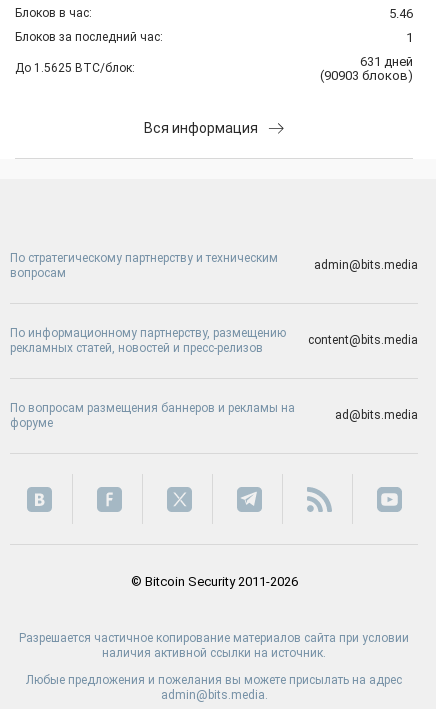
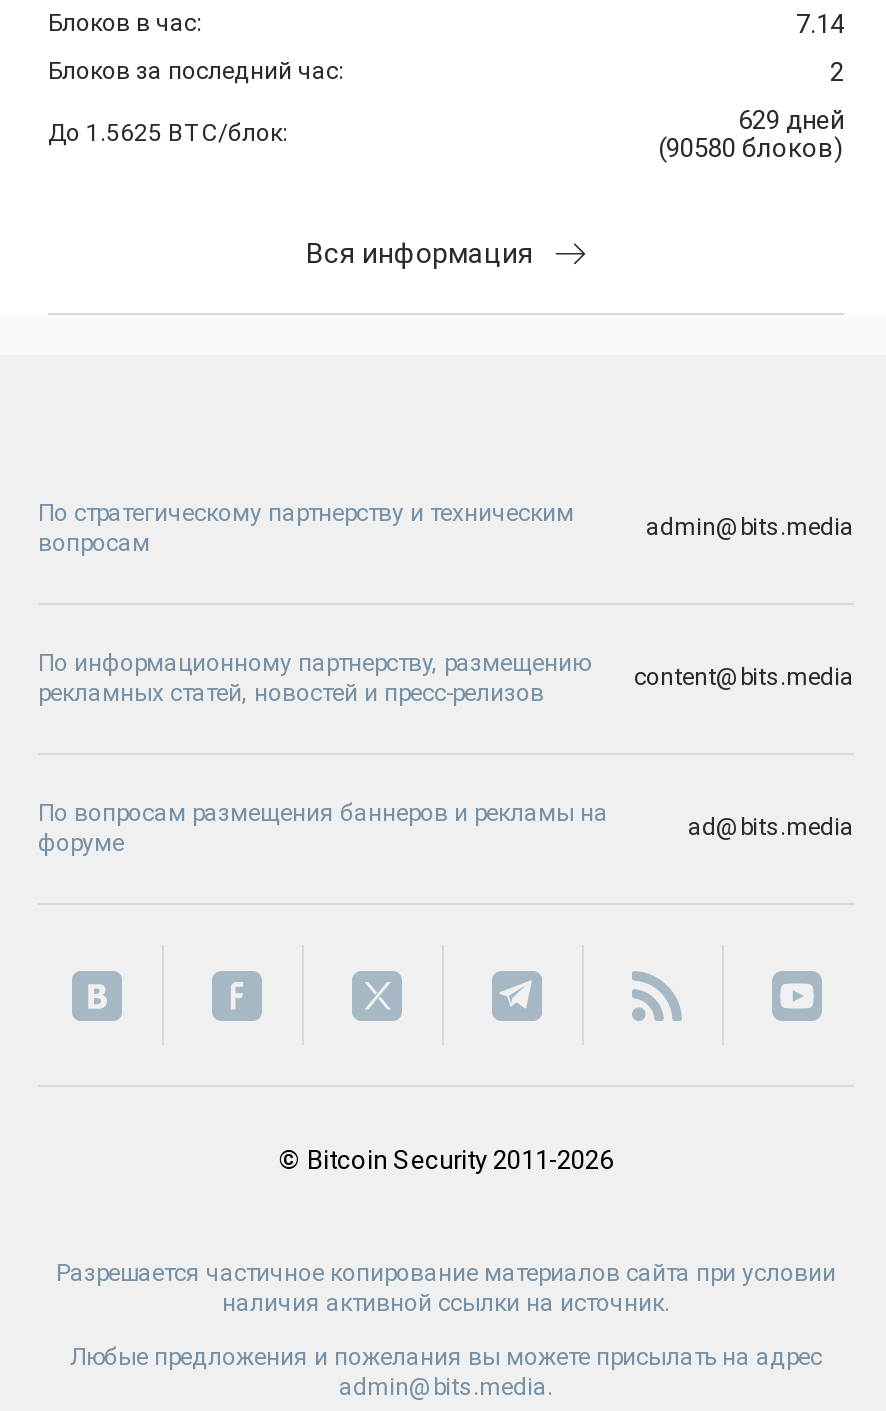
[389,6,413,21] 5.46 -> [796,9,844,39] 7.14
[406,30,413,45] 1 -> [830,57,844,87] 2
[360,54,413,69] 631 дней -> [738,105,844,135] 629 дней
[320,68,413,83] (90903 блоков) -> [658,133,844,163] (90580 блоков)

